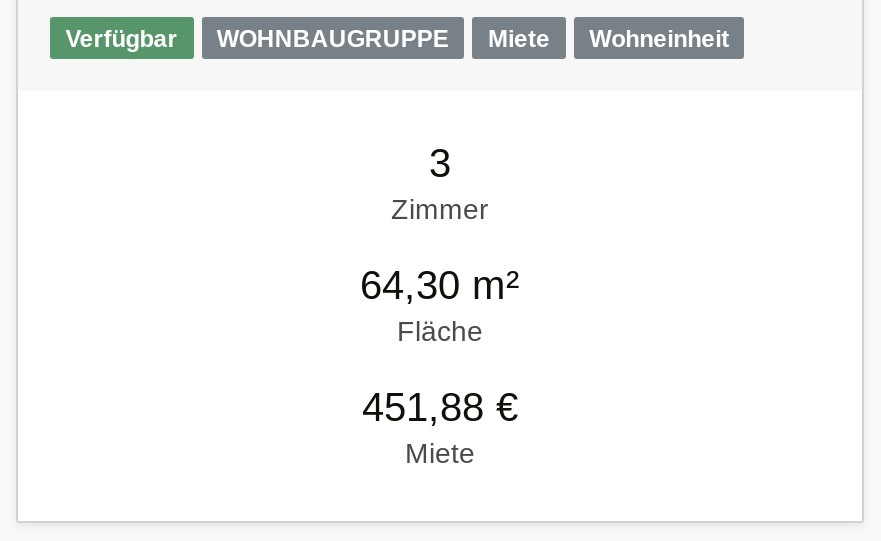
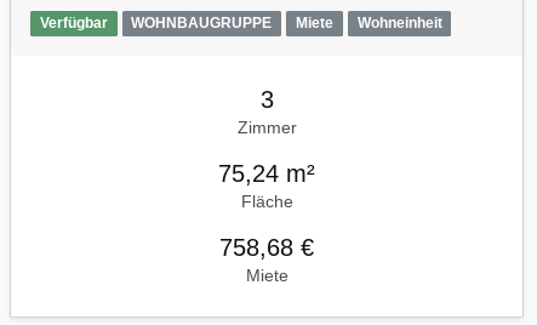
[360,262,520,306] 64,30 m² -> [218,159,315,186] 75,24 m²
[362,384,518,428] 451,88 € -> [219,233,314,260] 758,68 €

